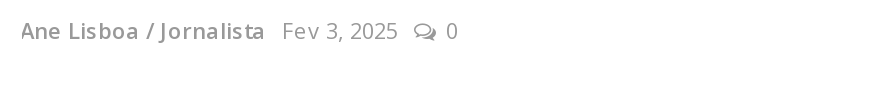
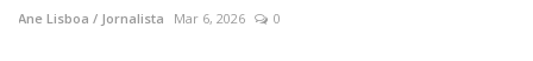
[20,16,398,46] Ane Lisboa / Jornalista Fev 3, 2025 -> [18,10,245,28] Ane Lisboa / Jornalista Mar 6, 2026

